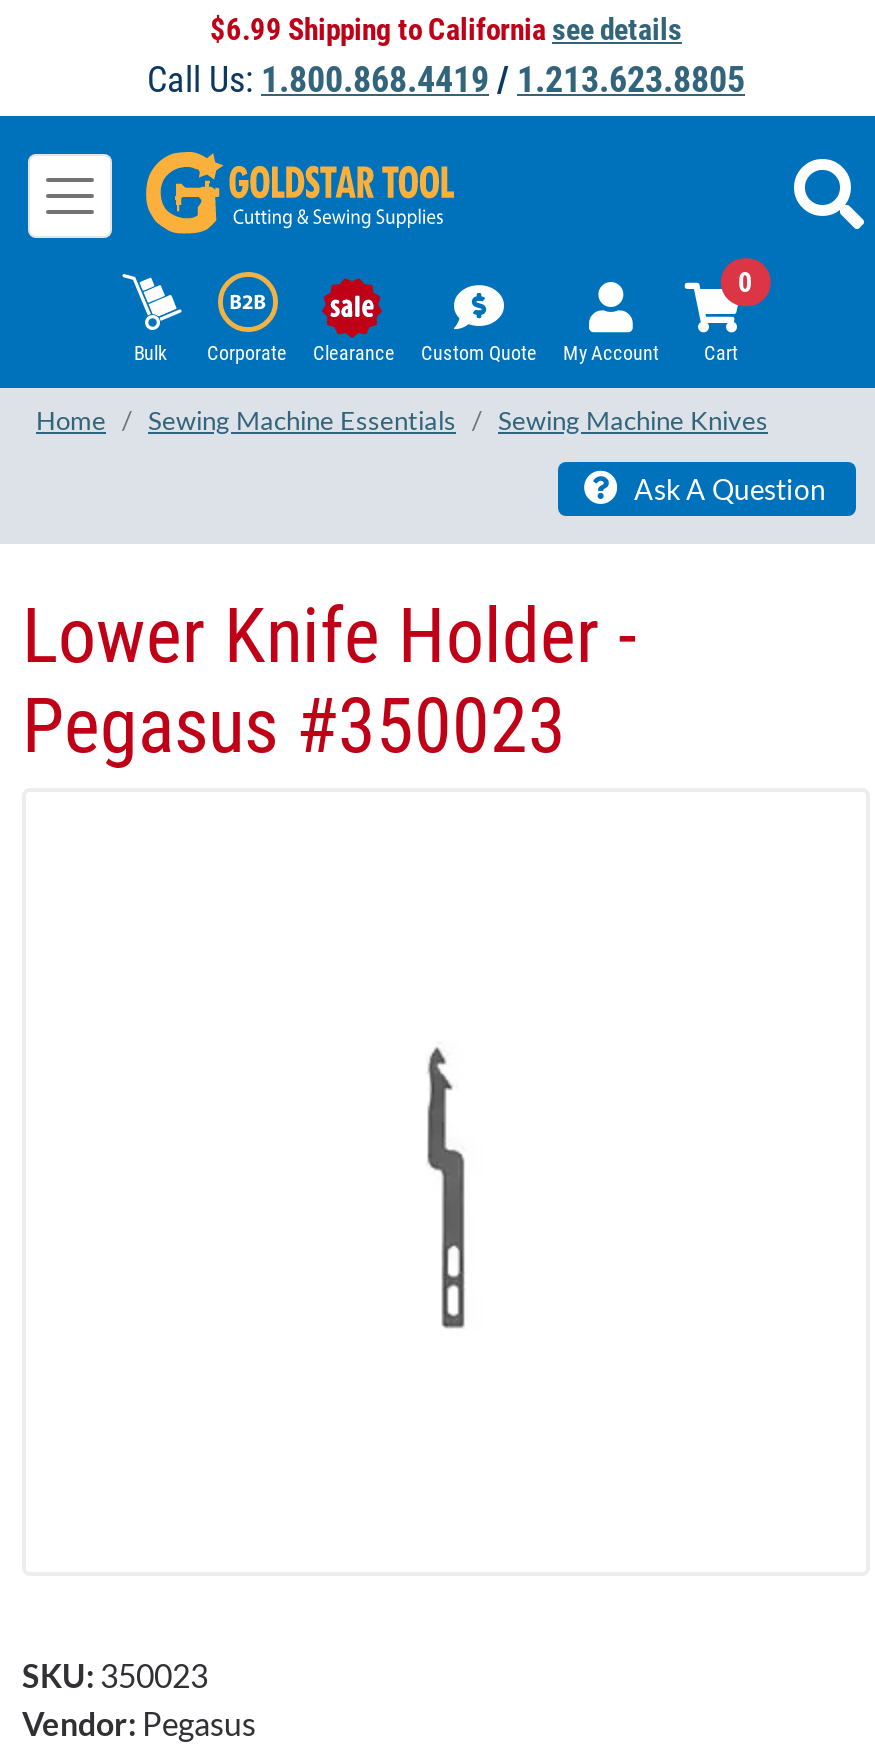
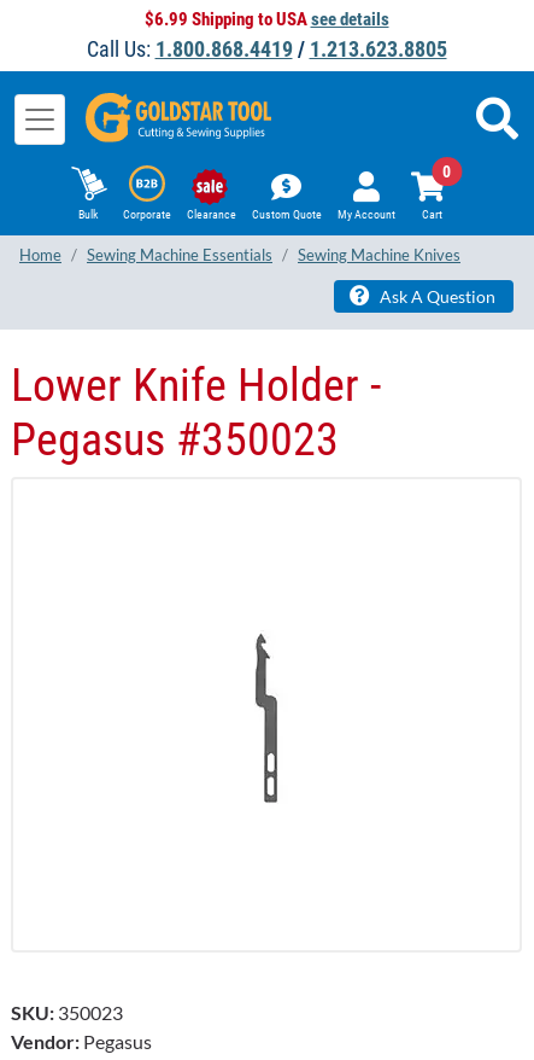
[210,12,682,48] $6.99 Shipping to California see details -> [144,8,389,30] $6.99 Shipping to USA see details

